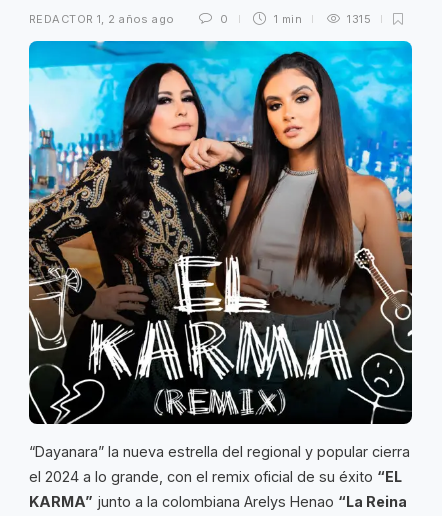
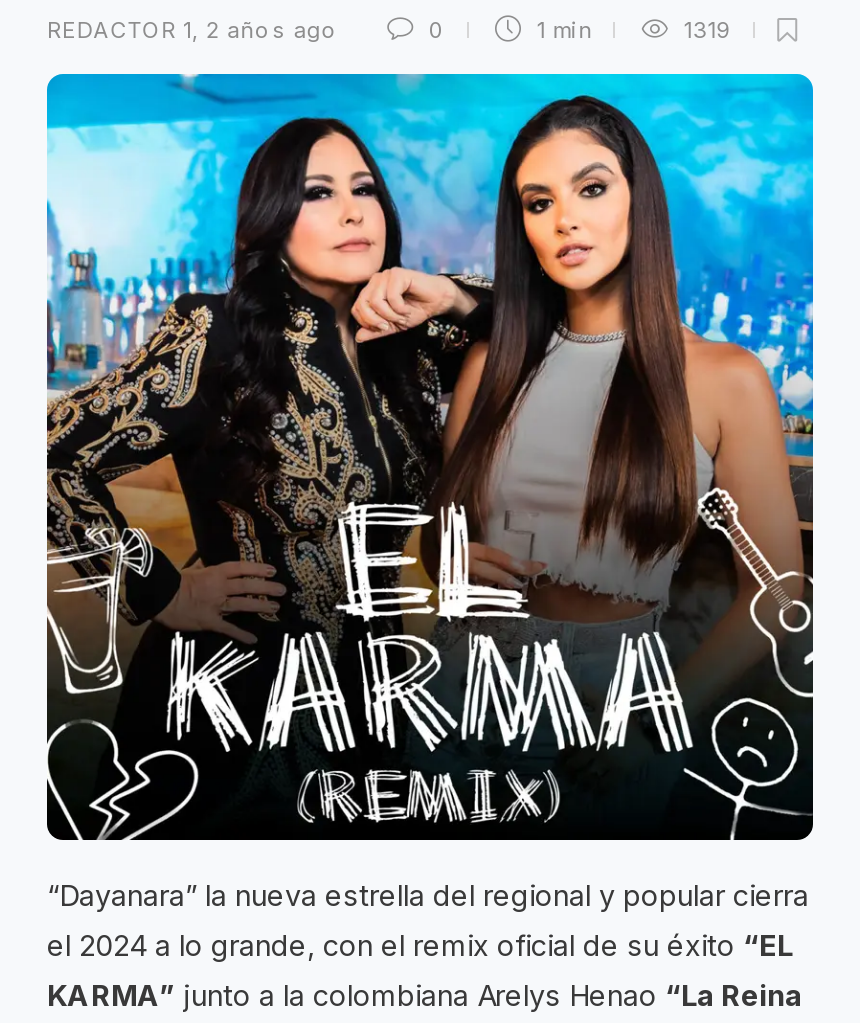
[344,12,371,26] 1315 -> [677,16,733,44] 1319

